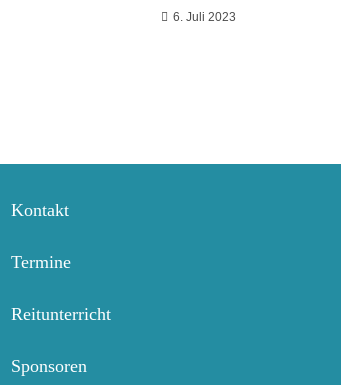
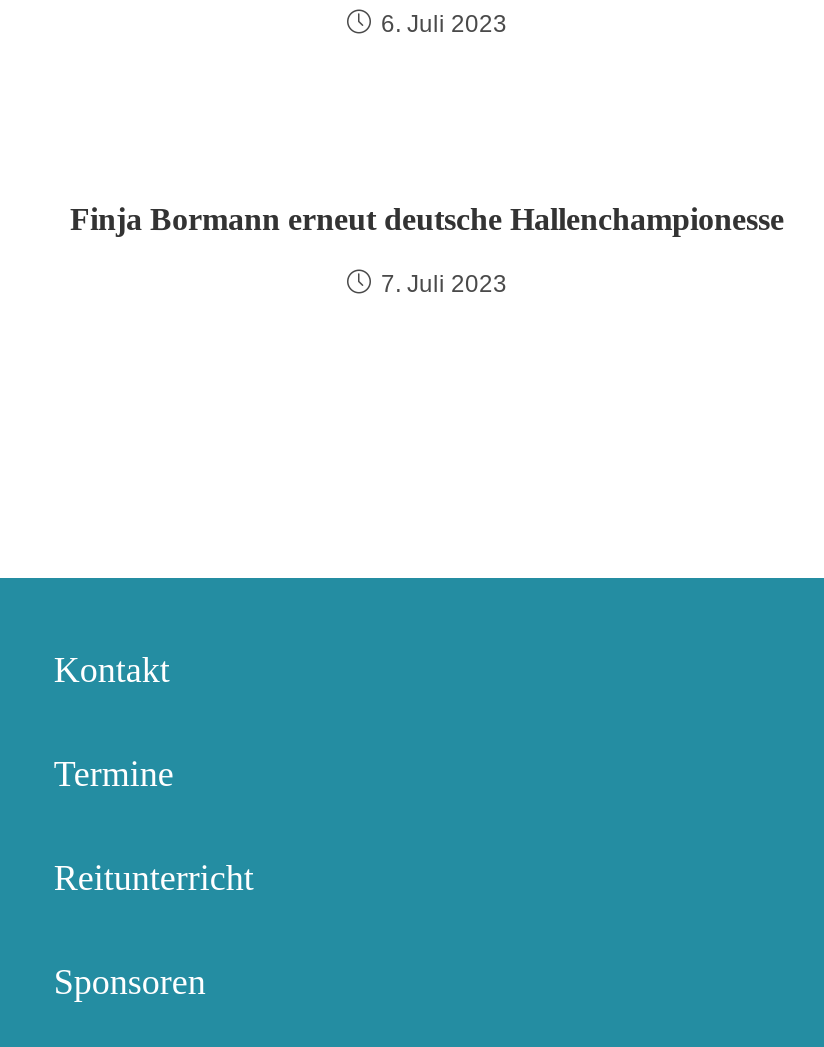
none -> [70,202,784,298] Finja Bormann erneut deutsche Hallenchampionesse | 7. Juli 2023

